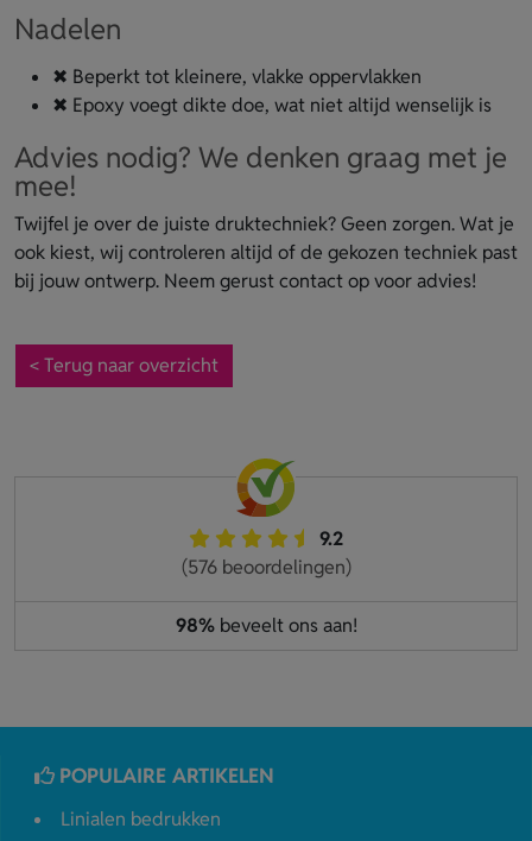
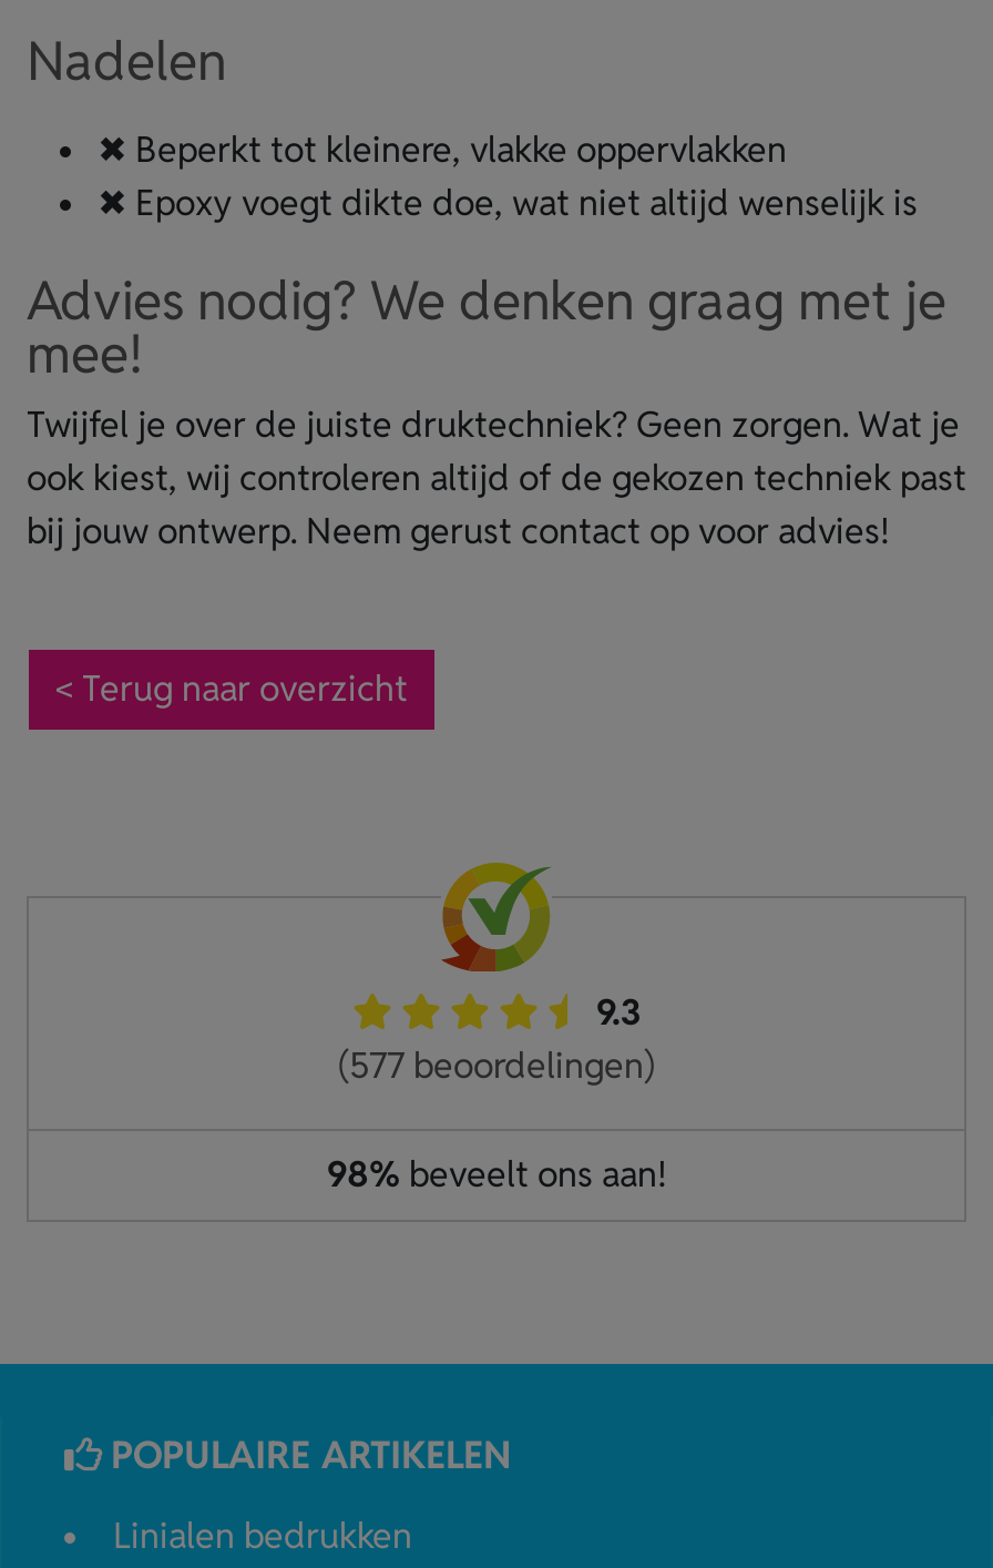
[319,526,343,551] 9.2 -> [596,989,641,1035] 9.3
[181,554,351,579] (576 beoordelingen) -> [338,1042,655,1089] (577 beoordelingen)

